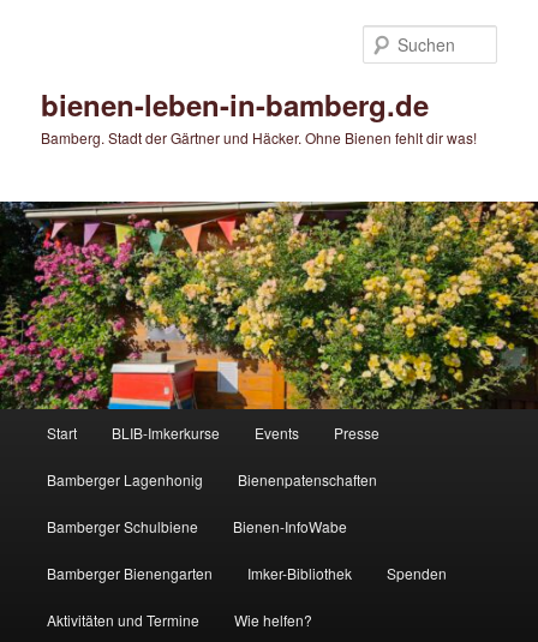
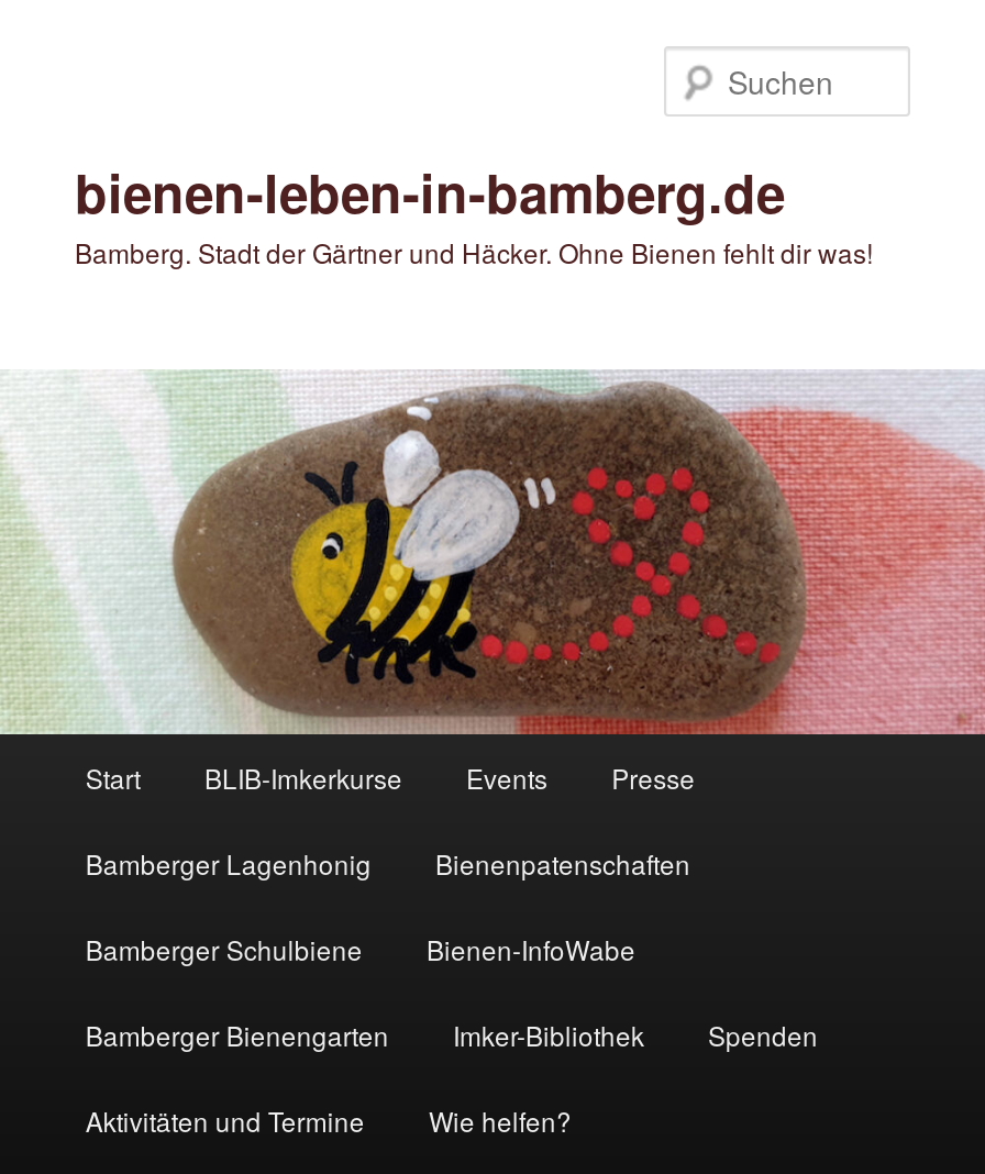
[4,200,534,410] [image] -> [7,369,978,736] [image]

